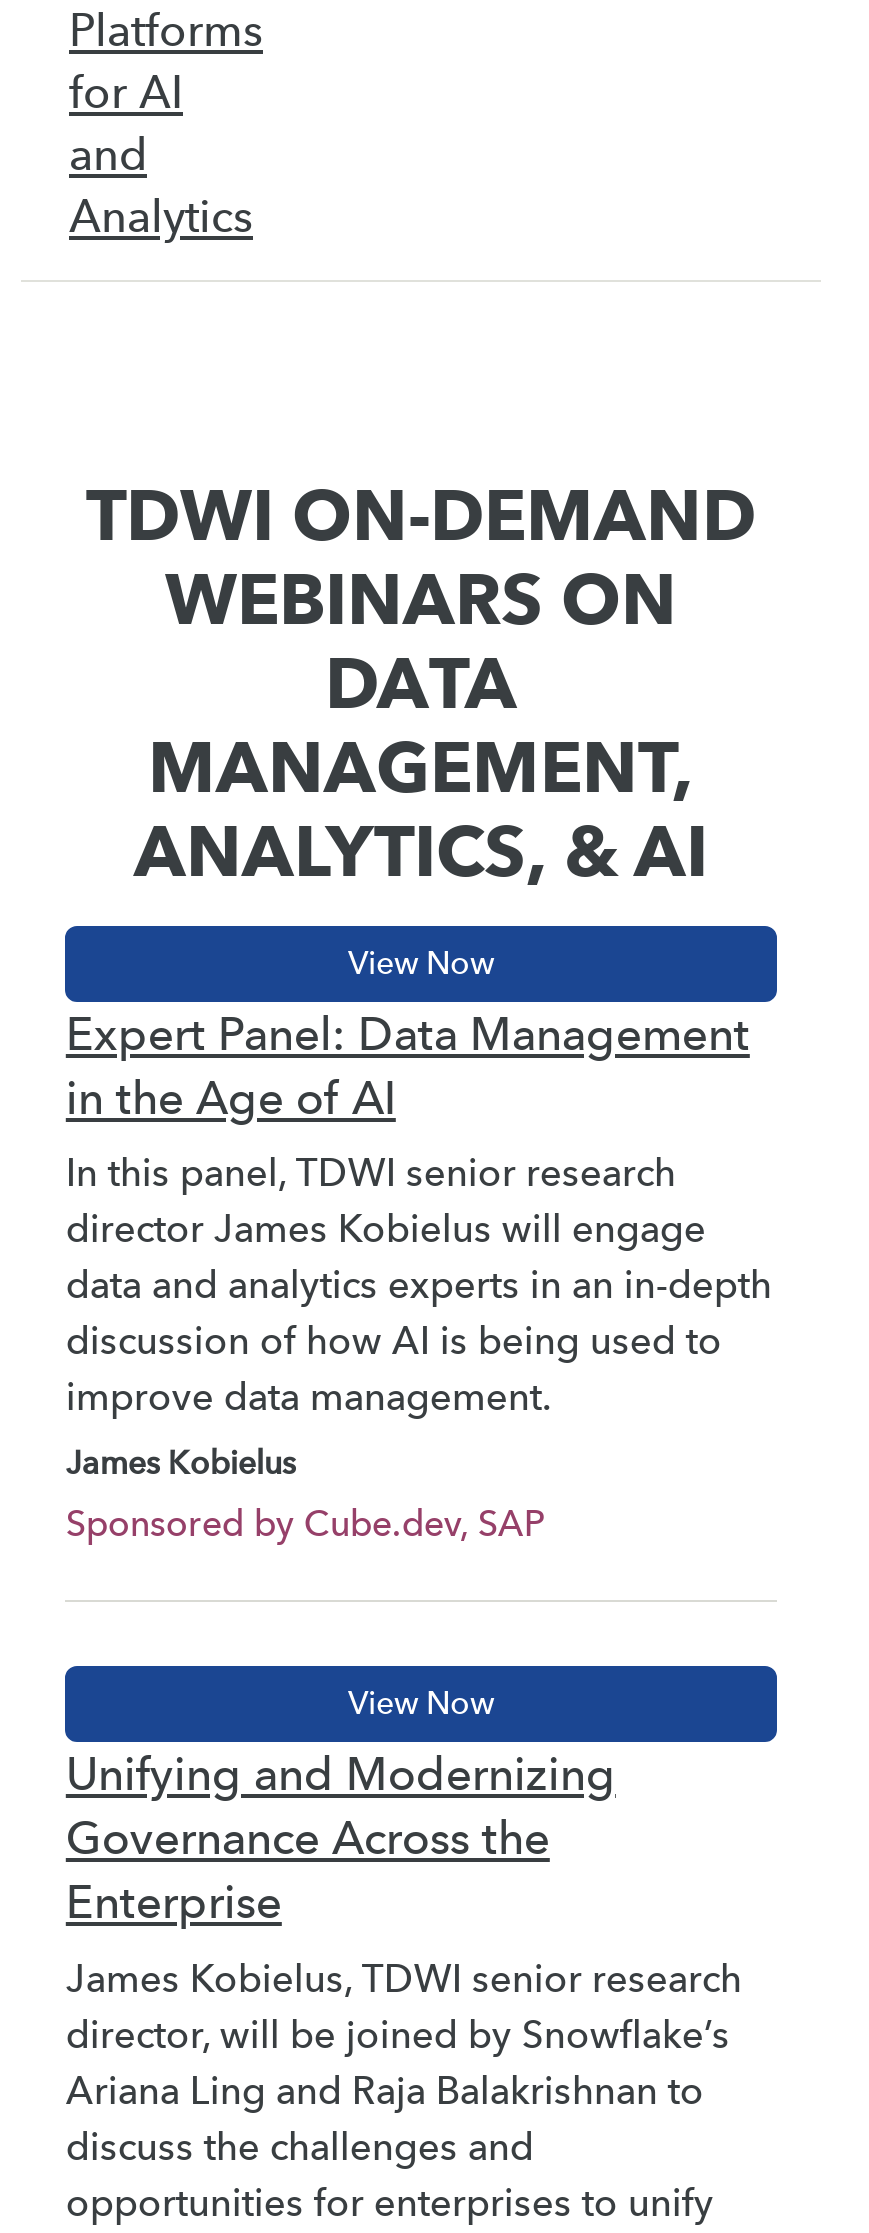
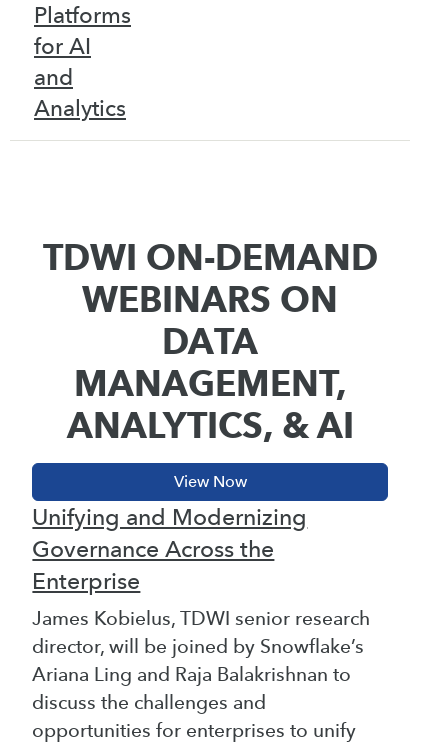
[66,1005,772,1546] Expert Panel: Data Management | in the Age of AI | In this panel, TDWI senior research | director James Kobielus will engage | data and analytics experts in an in-depth | discussion of how AI is being used to | improve data management. | James Kobielus | Sponsored by Cube.dev, SAP -> none

